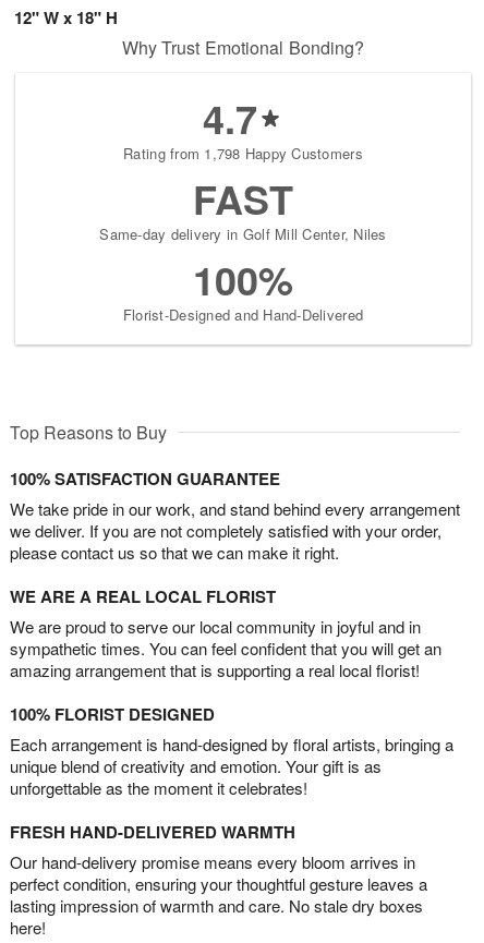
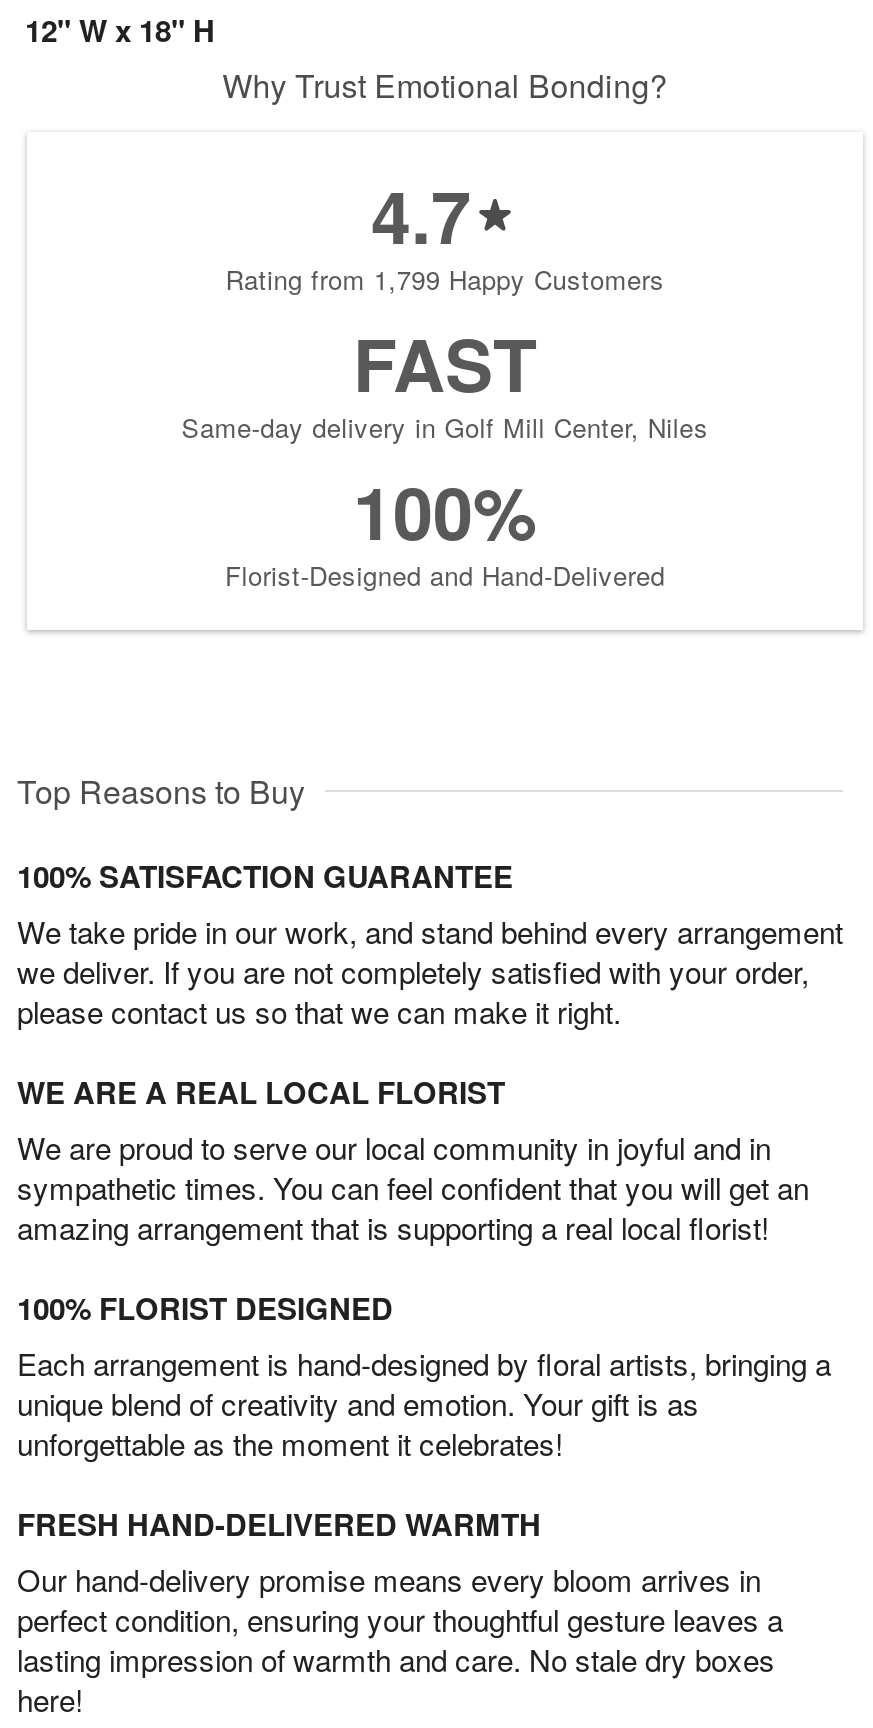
[123,143,363,164] Rating from 1,798 Happy Customers -> [225,261,665,299] Rating from 1,799 Happy Customers

